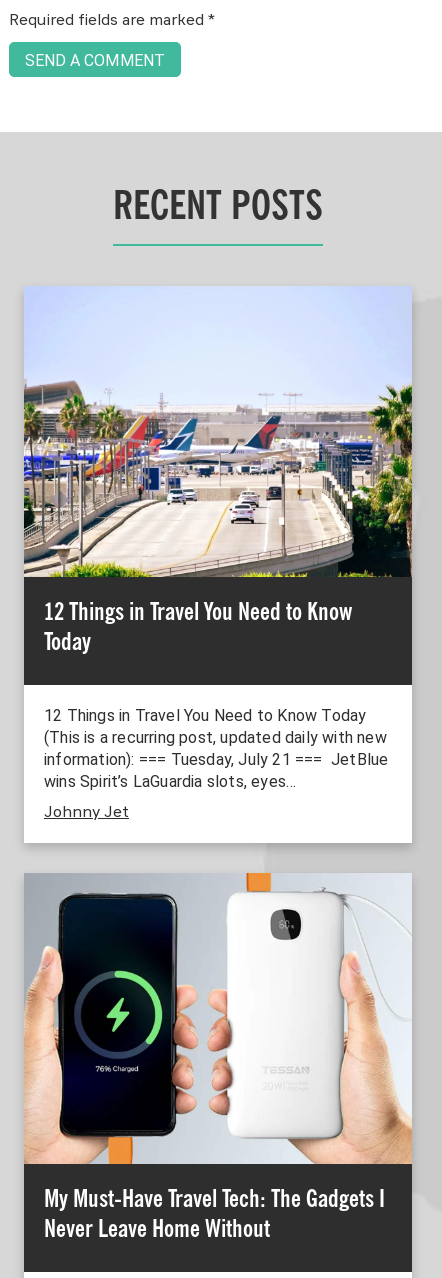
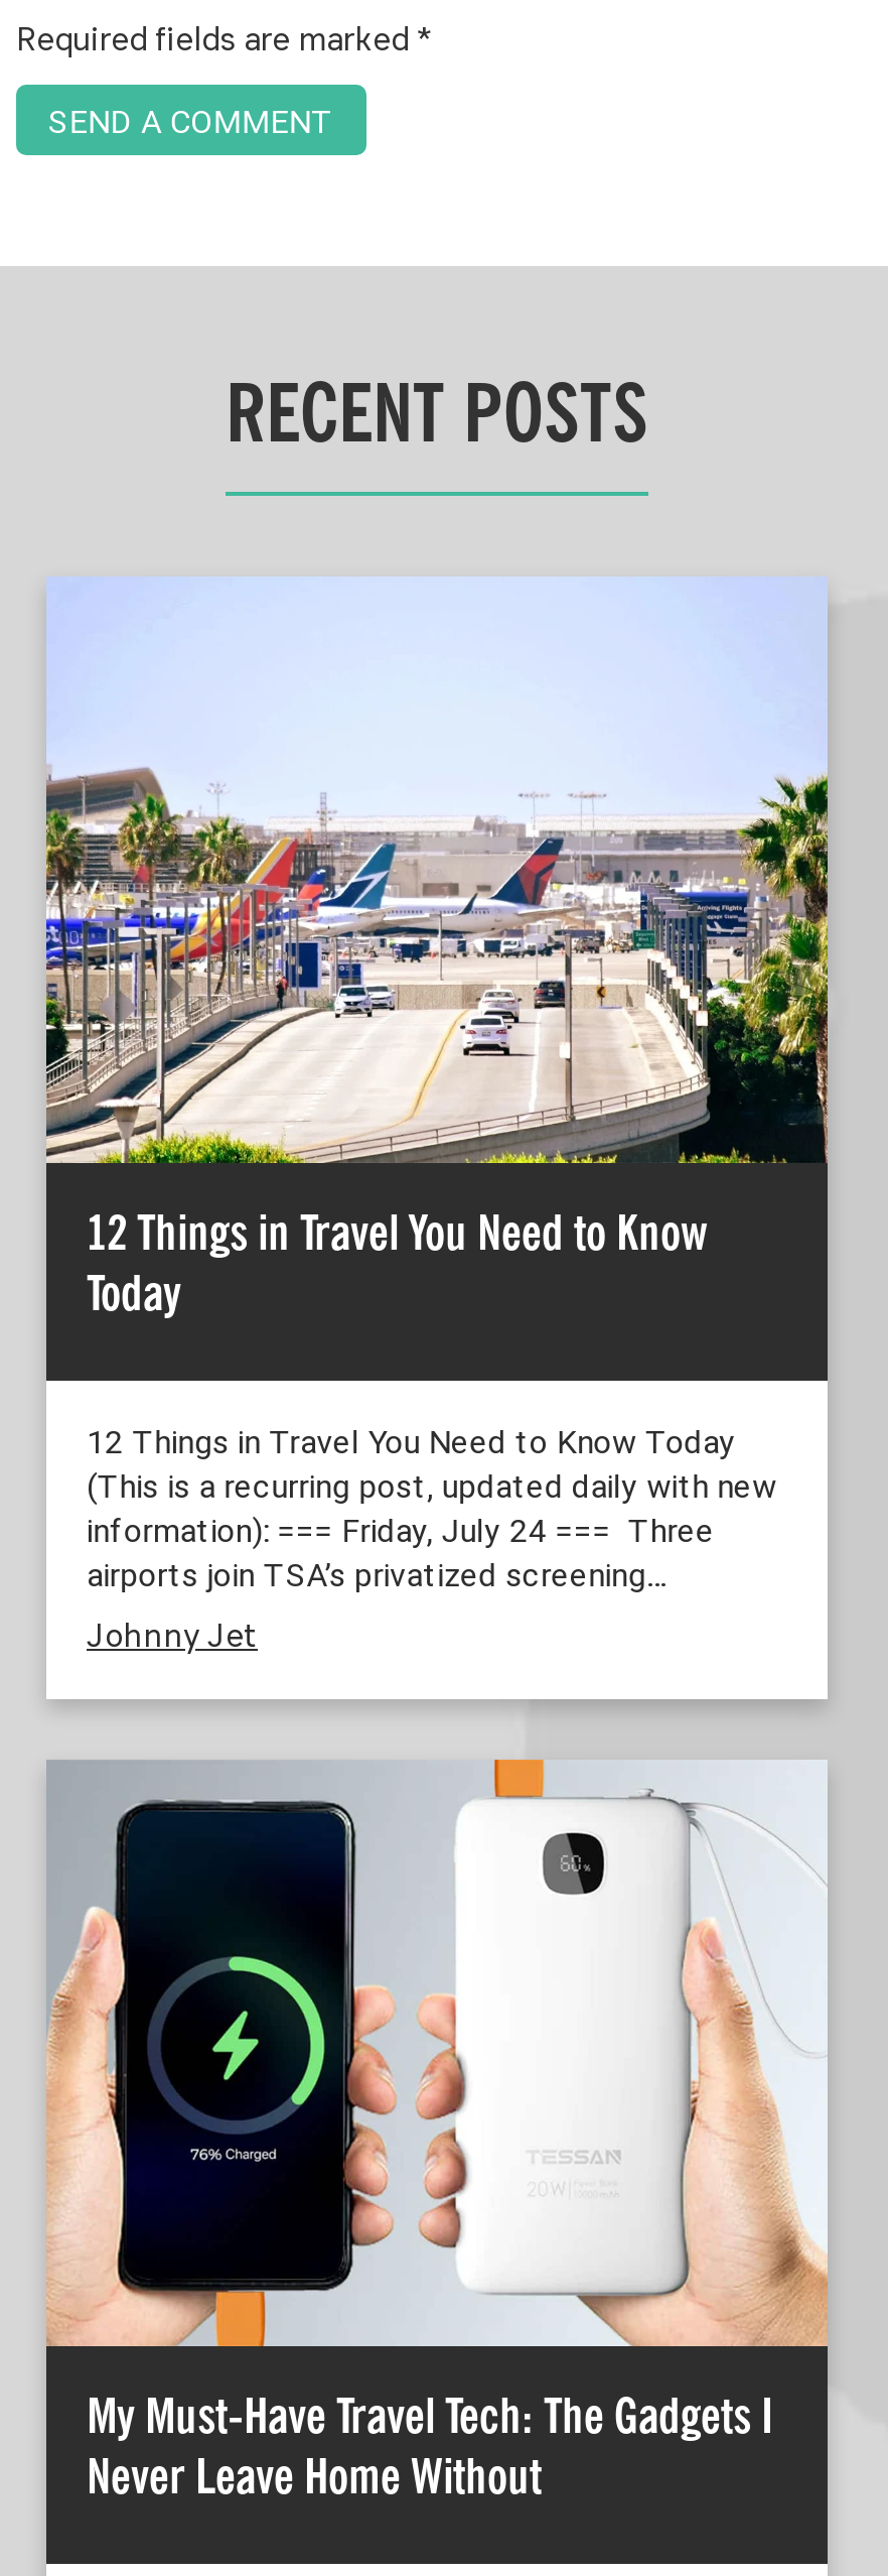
[44,749,388,790] information): === Tuesday, July 21 === JetBlue | wins Spirit’s LaGuardia slots, eyes… -> [87,1511,714,1593] information): === Friday, July 24 === Three | airports join TSA’s privatized screening…

